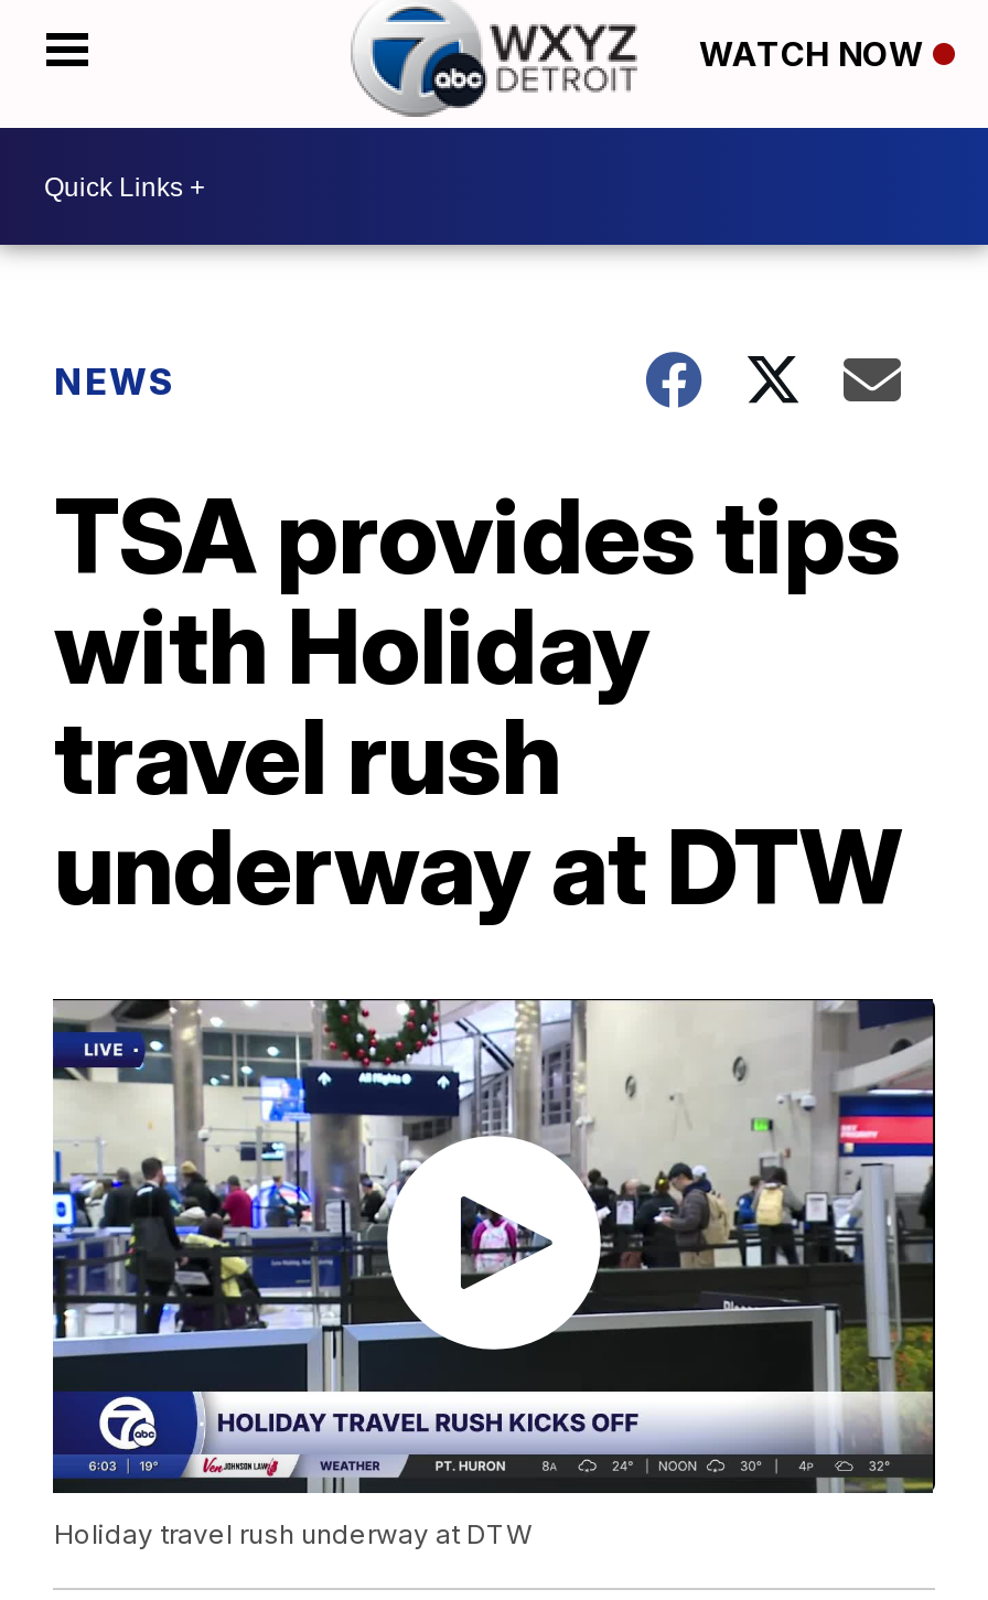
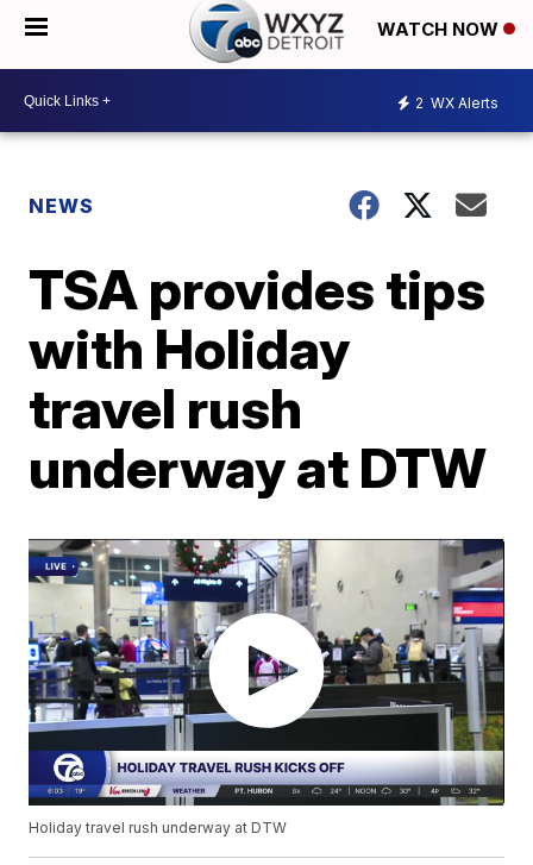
none -> [415,93,498,111] 2 WX Alerts

